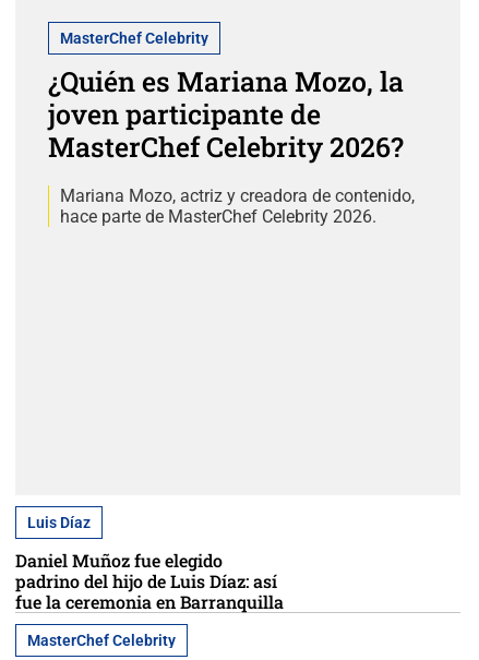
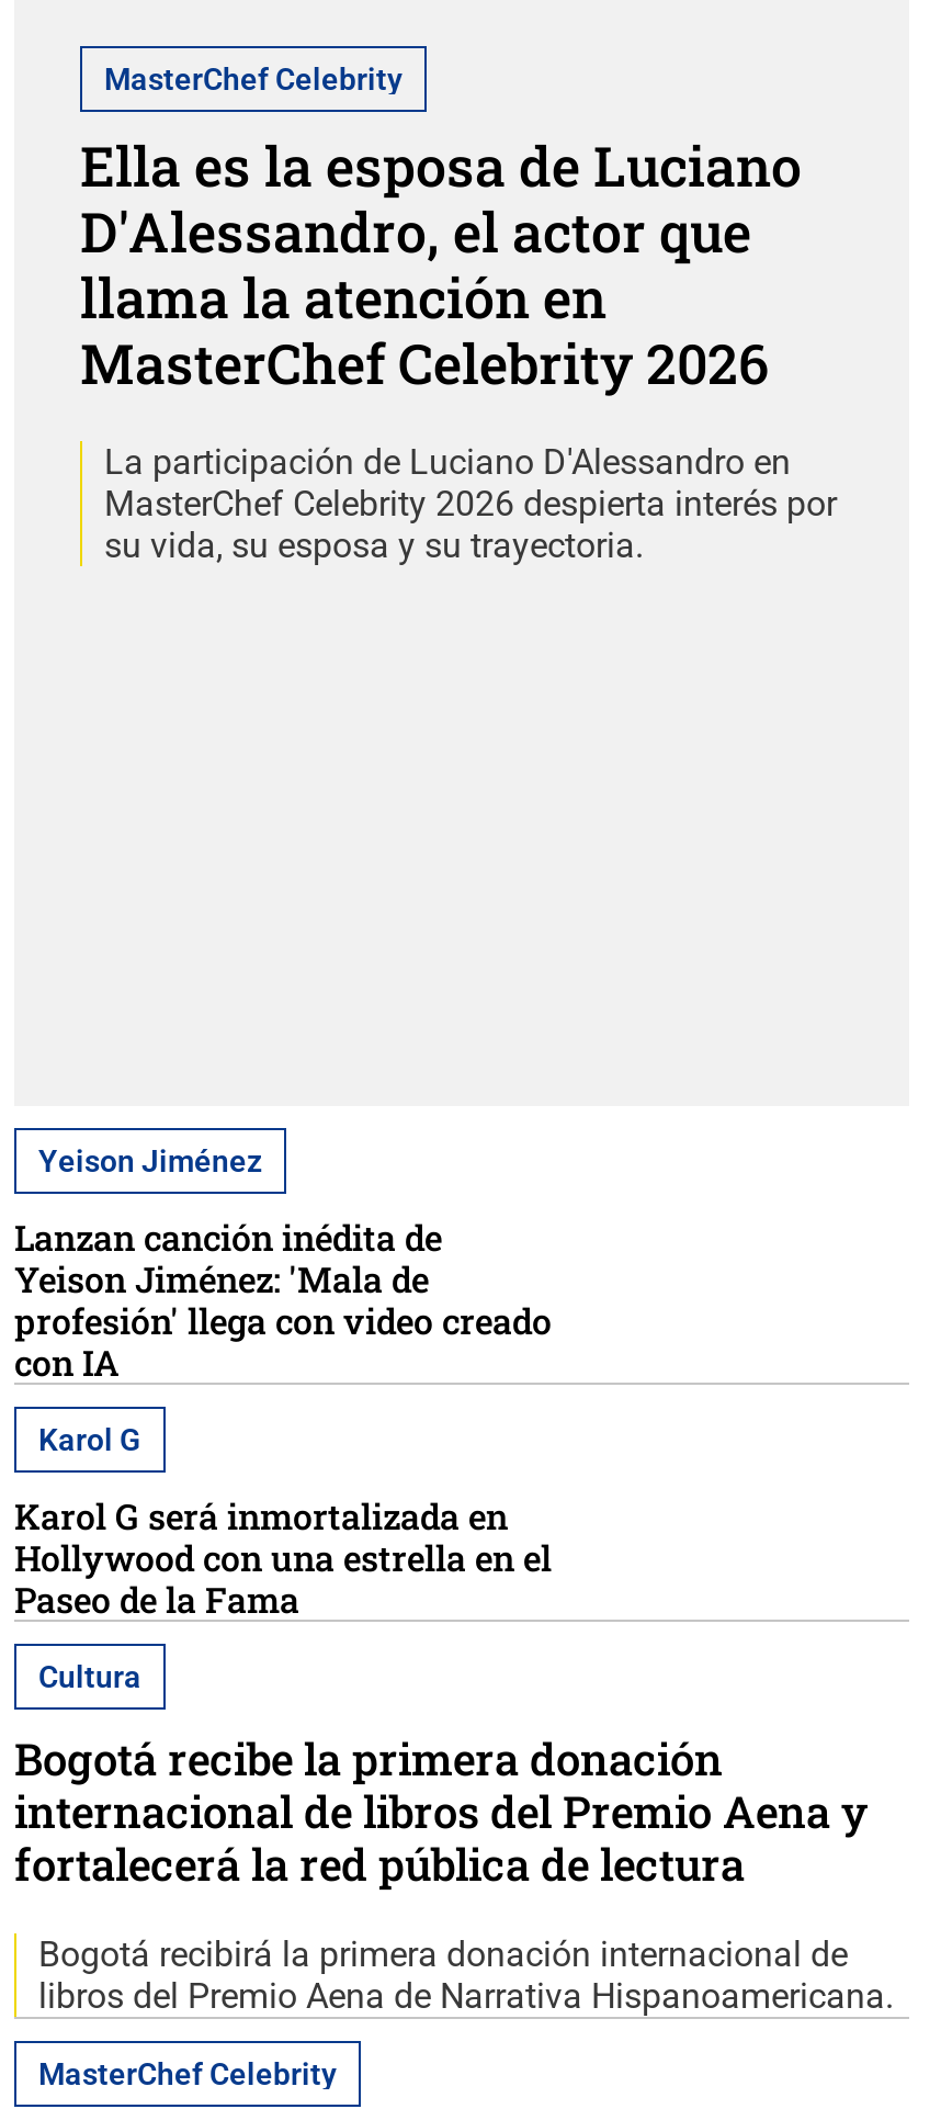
[48,63,415,227] ¿Quién es Mariana Mozo, la | joven participante de | MasterChef Celebrity 2026? | Mariana Mozo, actriz y creadora de contenido, | hace parte de MasterChef Celebrity 2026. -> [80,129,837,566] Ella es la esposa de Luciano | D'Alessandro, el actor que | llama la atención en | MasterChef Celebrity 2026 | La participación de Luciano D'Alessandro en | MasterChef Celebrity 2026 despierta interés por | su vida, su esposa y su trayectoria.
[15,513,284,613] Luis Díaz | Daniel Muñoz fue elegido | padrino del hijo de Luis Díaz: así | fue la ceremonia en Barranquilla -> [14,1143,894,2016] Yeison Jiménez | Lanzan canción inédita de | Yeison Jiménez: 'Mala de | profesión' llega con video creado | con IA | Karol G | Karol G será inmortalizada en | Hollywood con una estrella en el | Paseo de la Fama | Cultura | Bogotá recibe la primera donación | internacional de libros del Premio Aena y | fortalecerá la red pública de lectura | Bogotá recibirá la primera donación internacional de | libros del Premio Aena de Narrativa Hispanoamericana.

